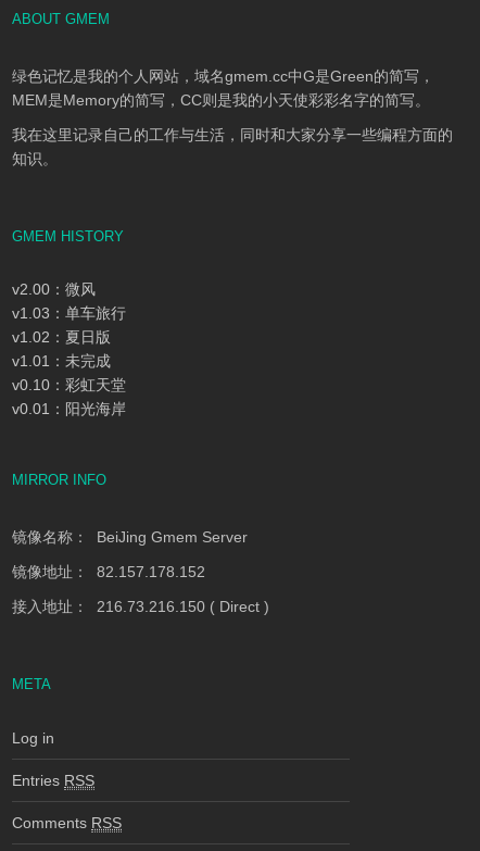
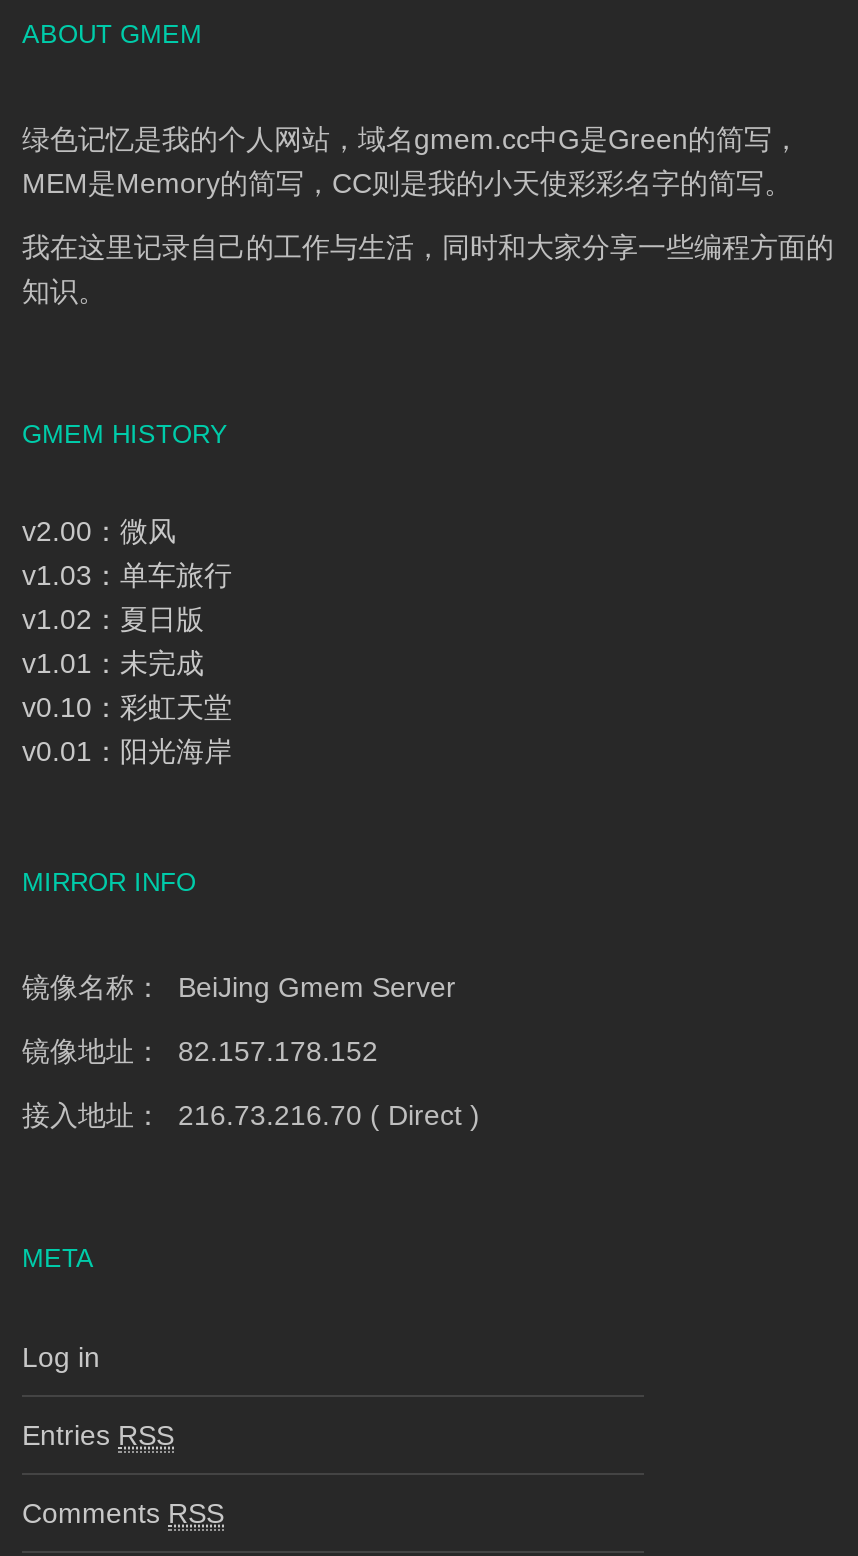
[12,598,269,616] 接入地址： 216.73.216.150 ( Direct ) -> [22,1100,480,1132] 接入地址： 216.73.216.70 ( Direct )

